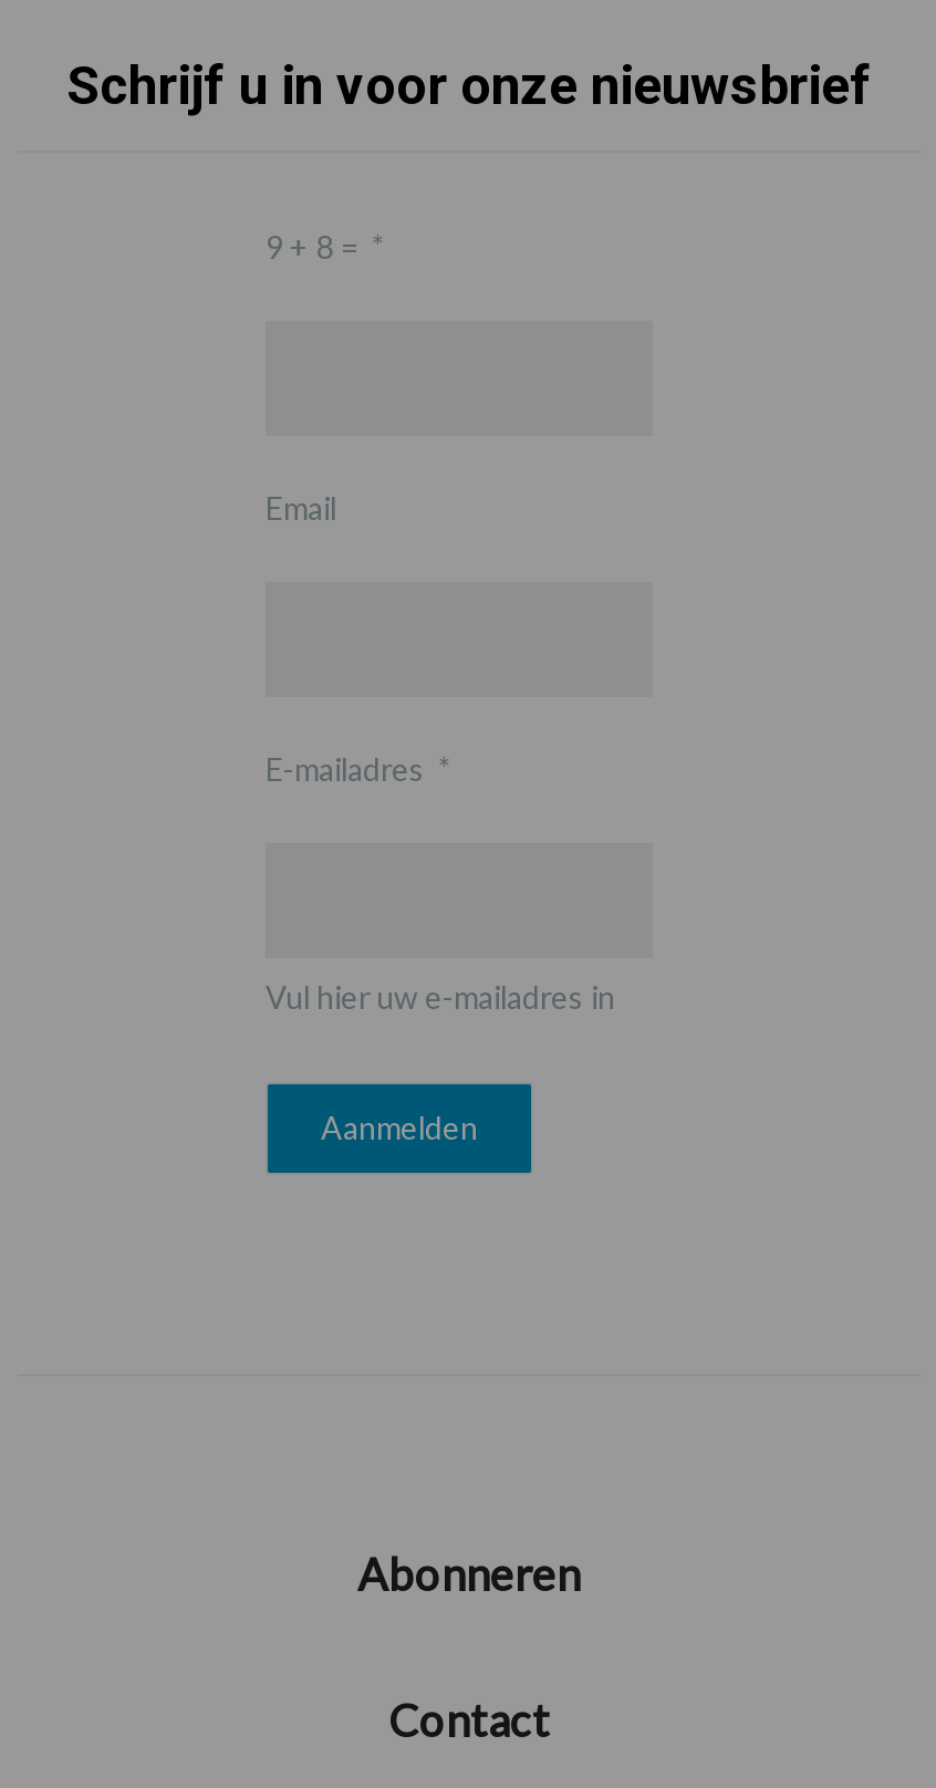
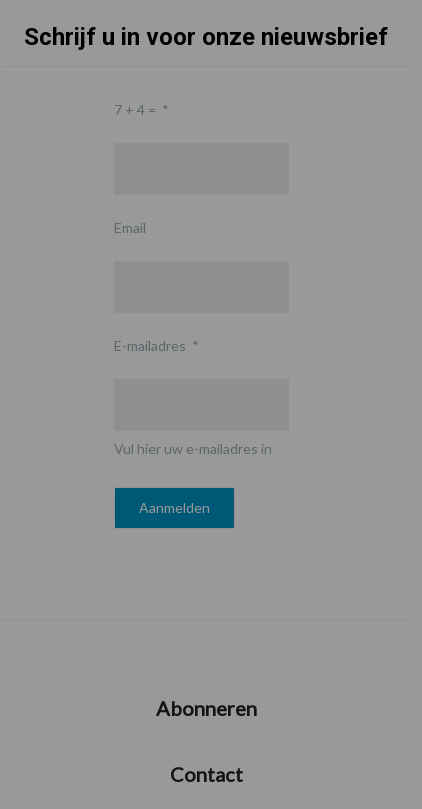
[266,229,387,266] 9 + 8 = * -> [114,101,169,118] 7 + 4 = *

